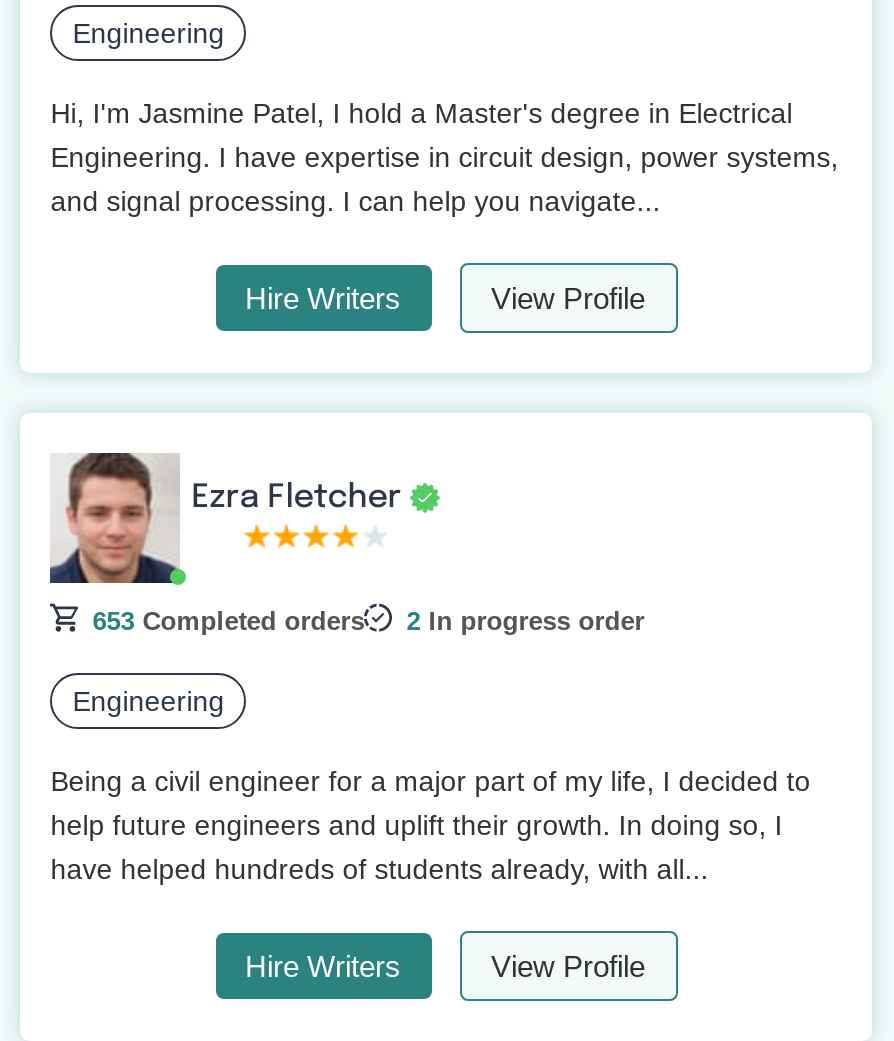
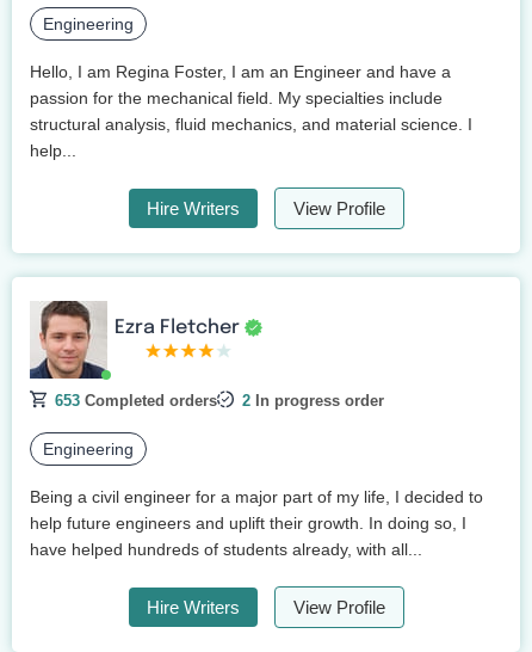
[50,97,838,217] Hi, I'm Jasmine Patel, I hold a Master's degree in Electrical | Engineering. I have expertise in circuit design, power systems, | and signal processing. I can help you navigate... -> [30,62,473,160] Hello, I am Regina Foster, I am an Engineer and have a | passion for the mechanical field. My specialties include | structural analysis, fluid mechanics, and material science. I | help...

